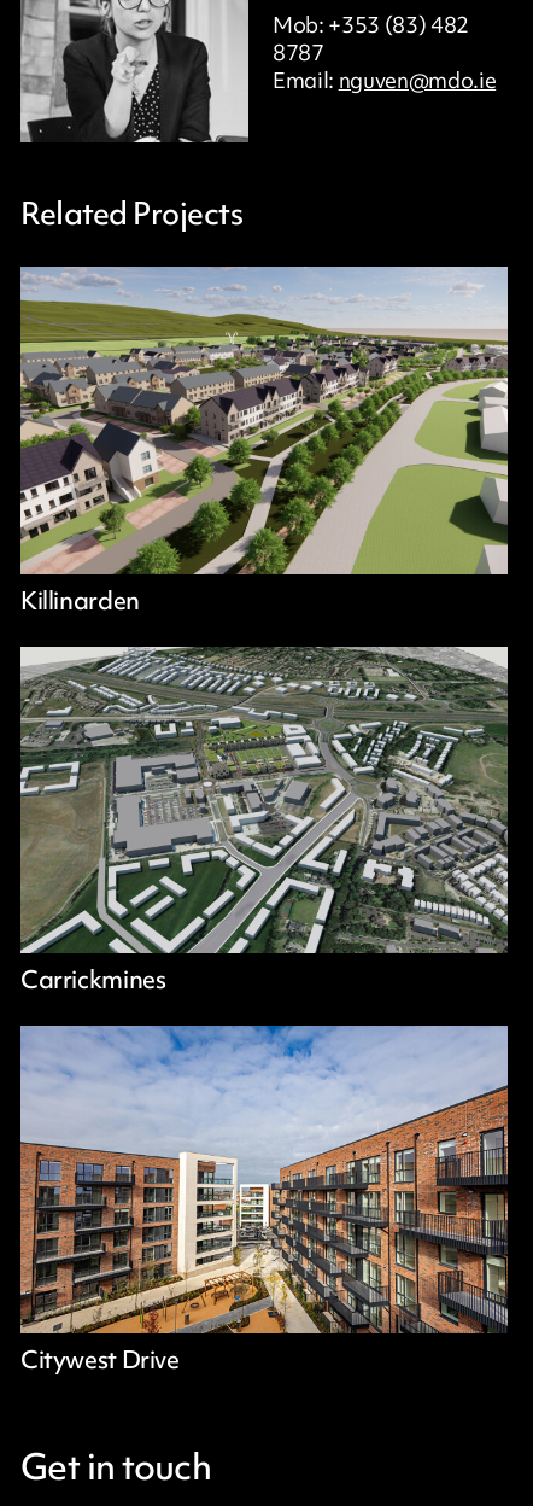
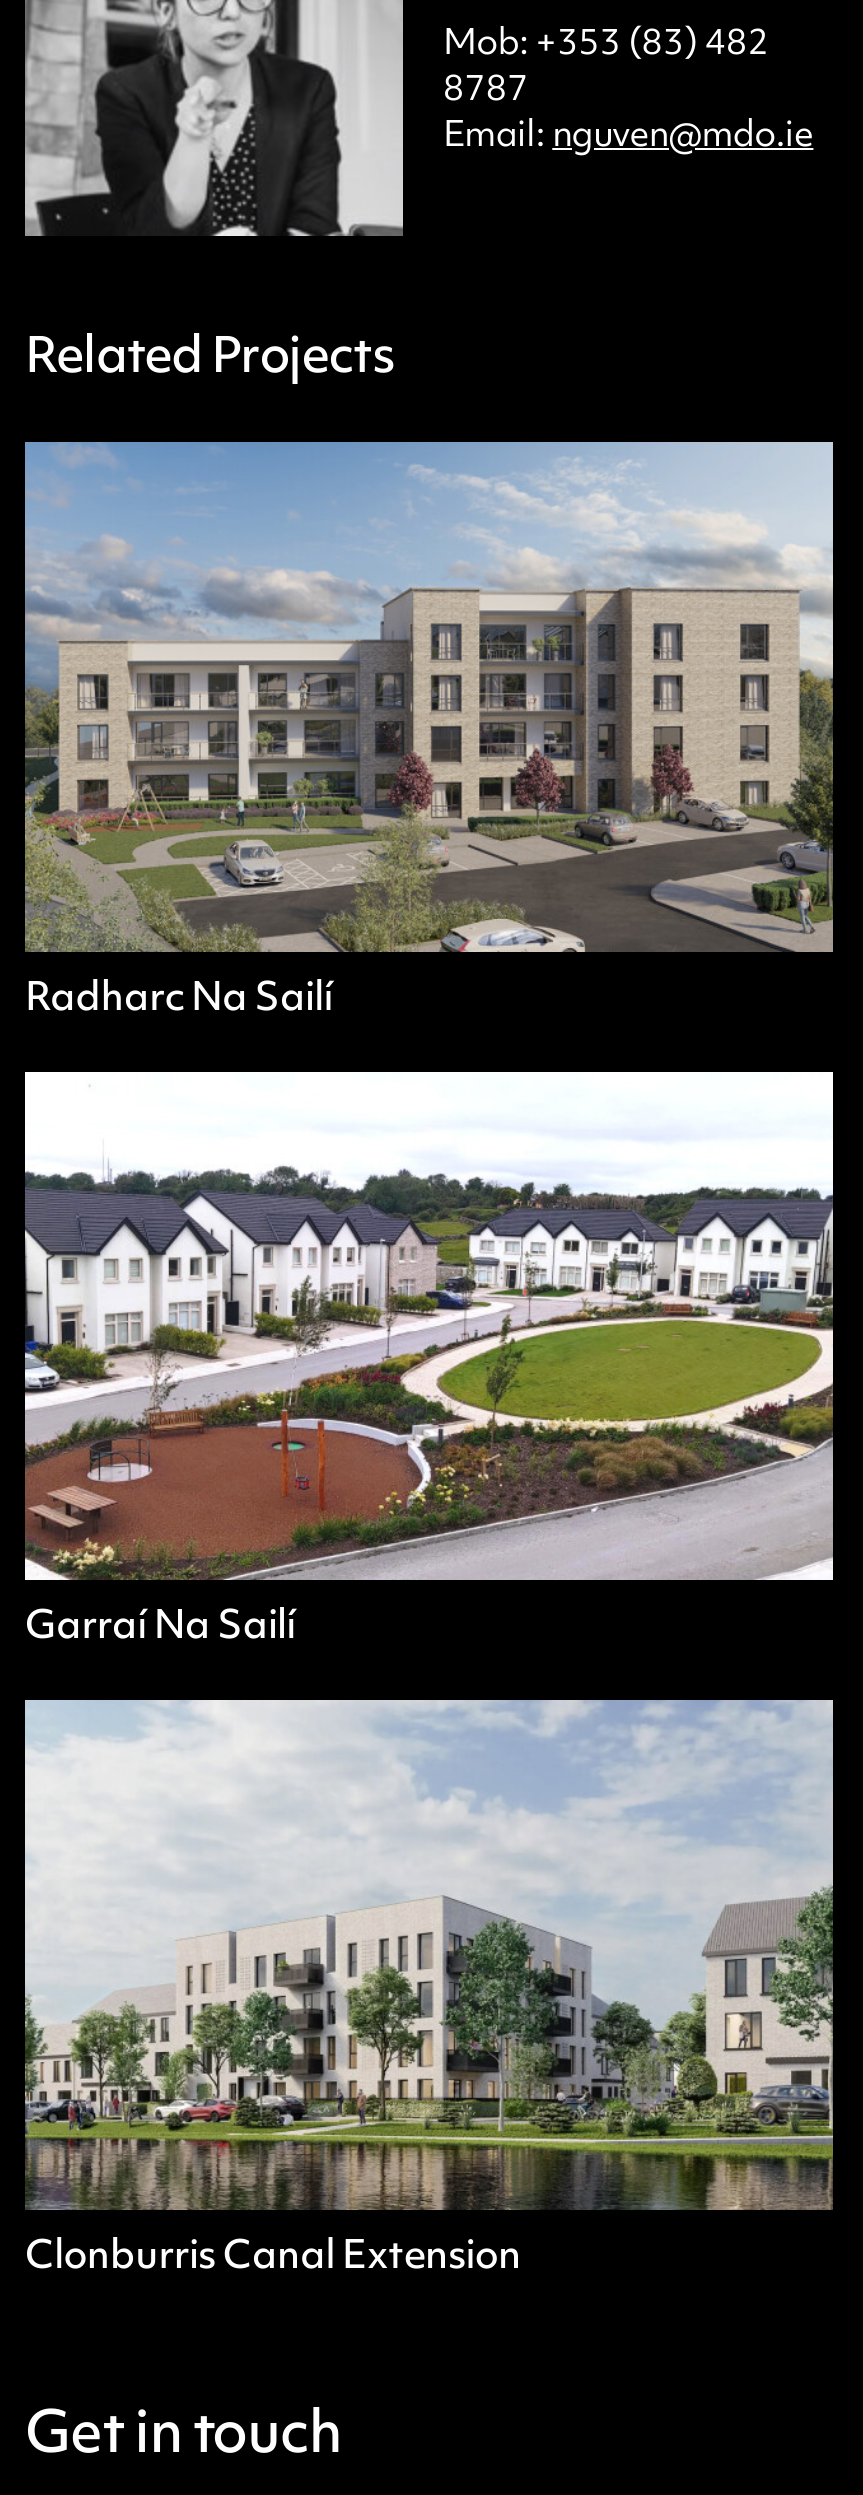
[19,267,509,616] [image] | Killinarden -> [23,442,835,1022] [image] | Radharc Na Sailí
[19,646,509,996] [image] | Carrickmines -> [23,1070,835,1650] [image] | Garraí Na Sailí
[19,1025,509,1375] [image] | Citywest Drive -> [23,1698,835,2279] [image] | Clonburris Canal Extension

